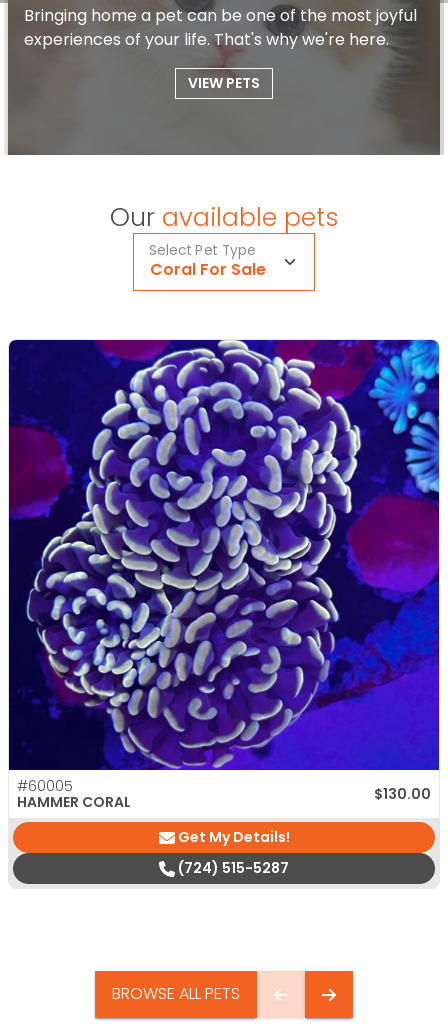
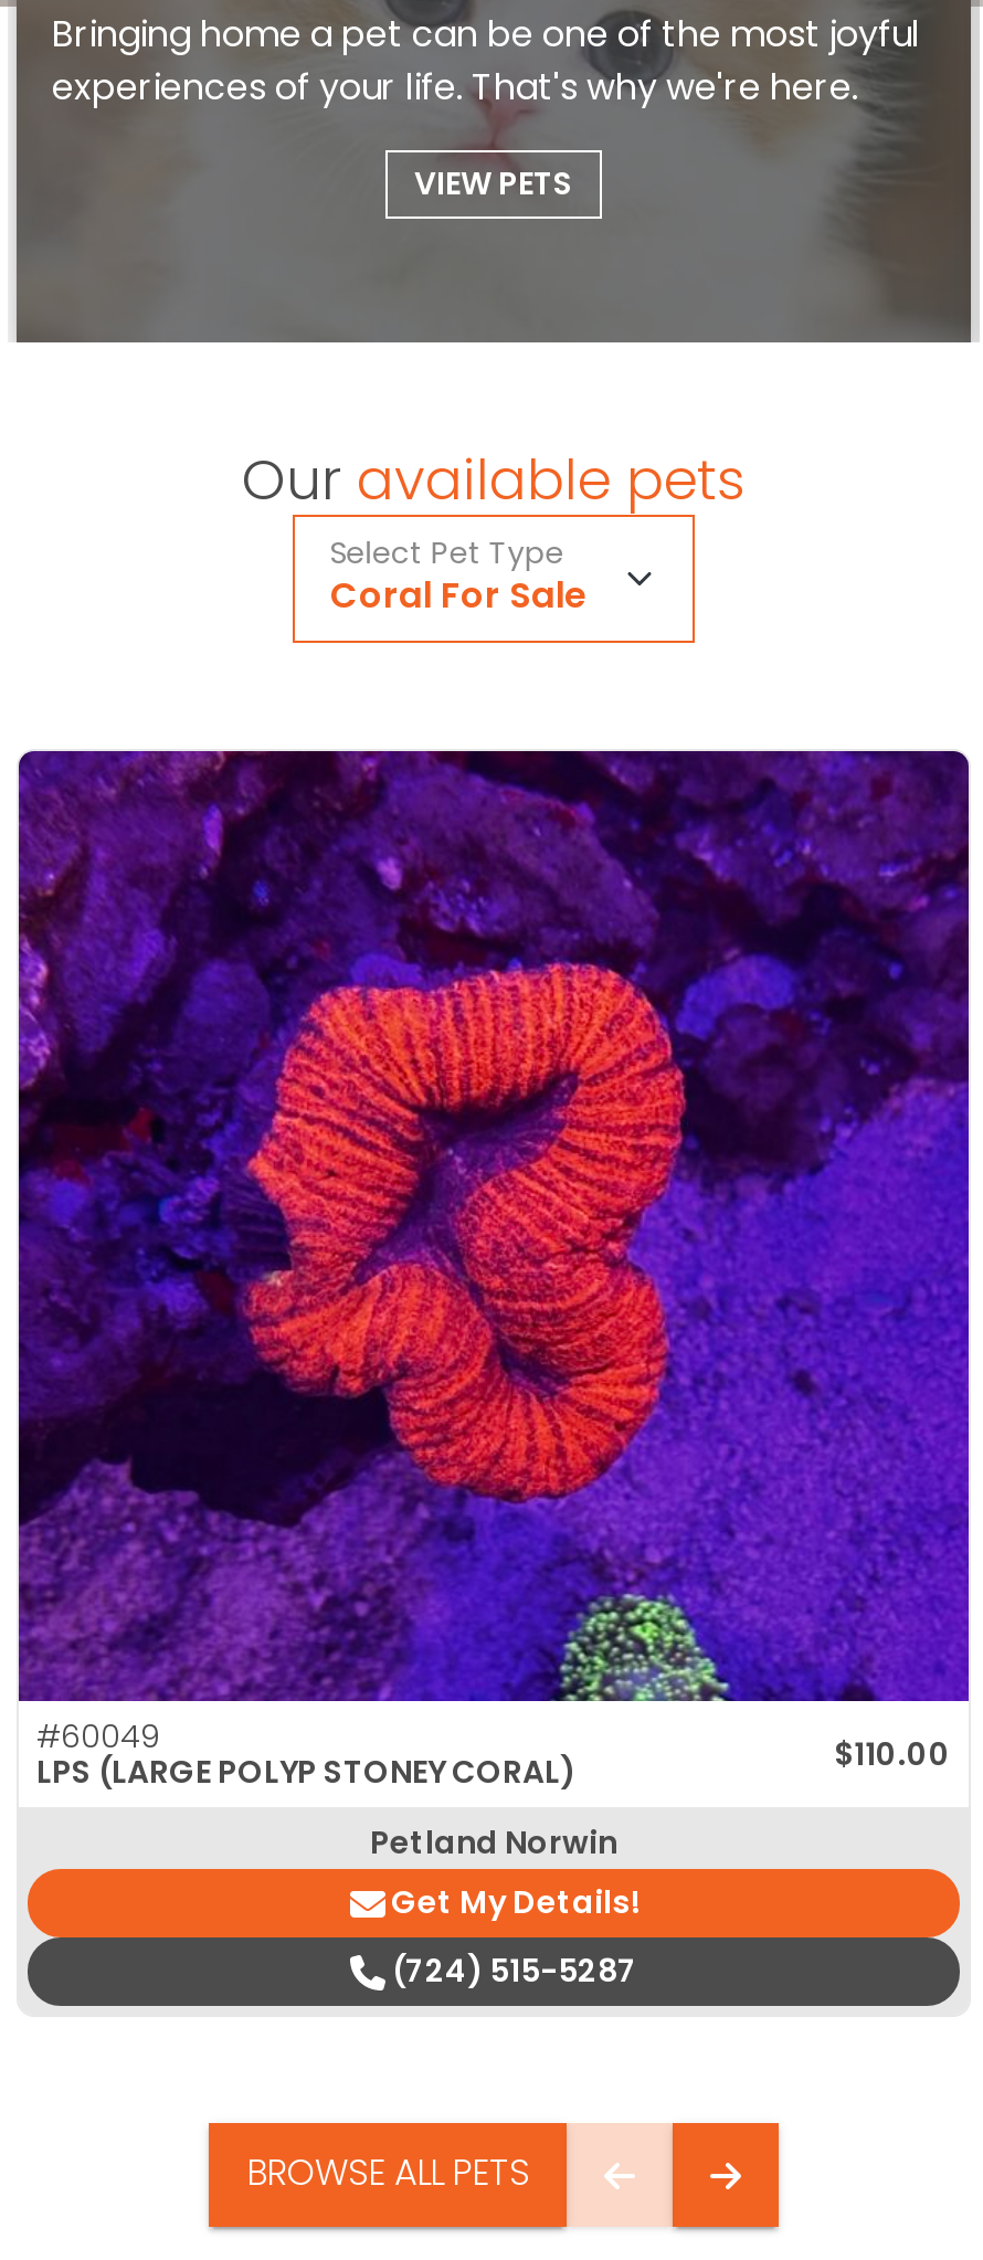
[9,339,440,812] [image] | #60005 | HAMMER CORAL | $130.00 -> [17,749,971,1865] [image] | #60049 | LPS (LARGE POLYP STONEY CORAL) | $110.00 | Petland Norwin
moved [177,827,289,878] -> [391,1880,638,1993]: Get My Details! | (724) 515-5287

